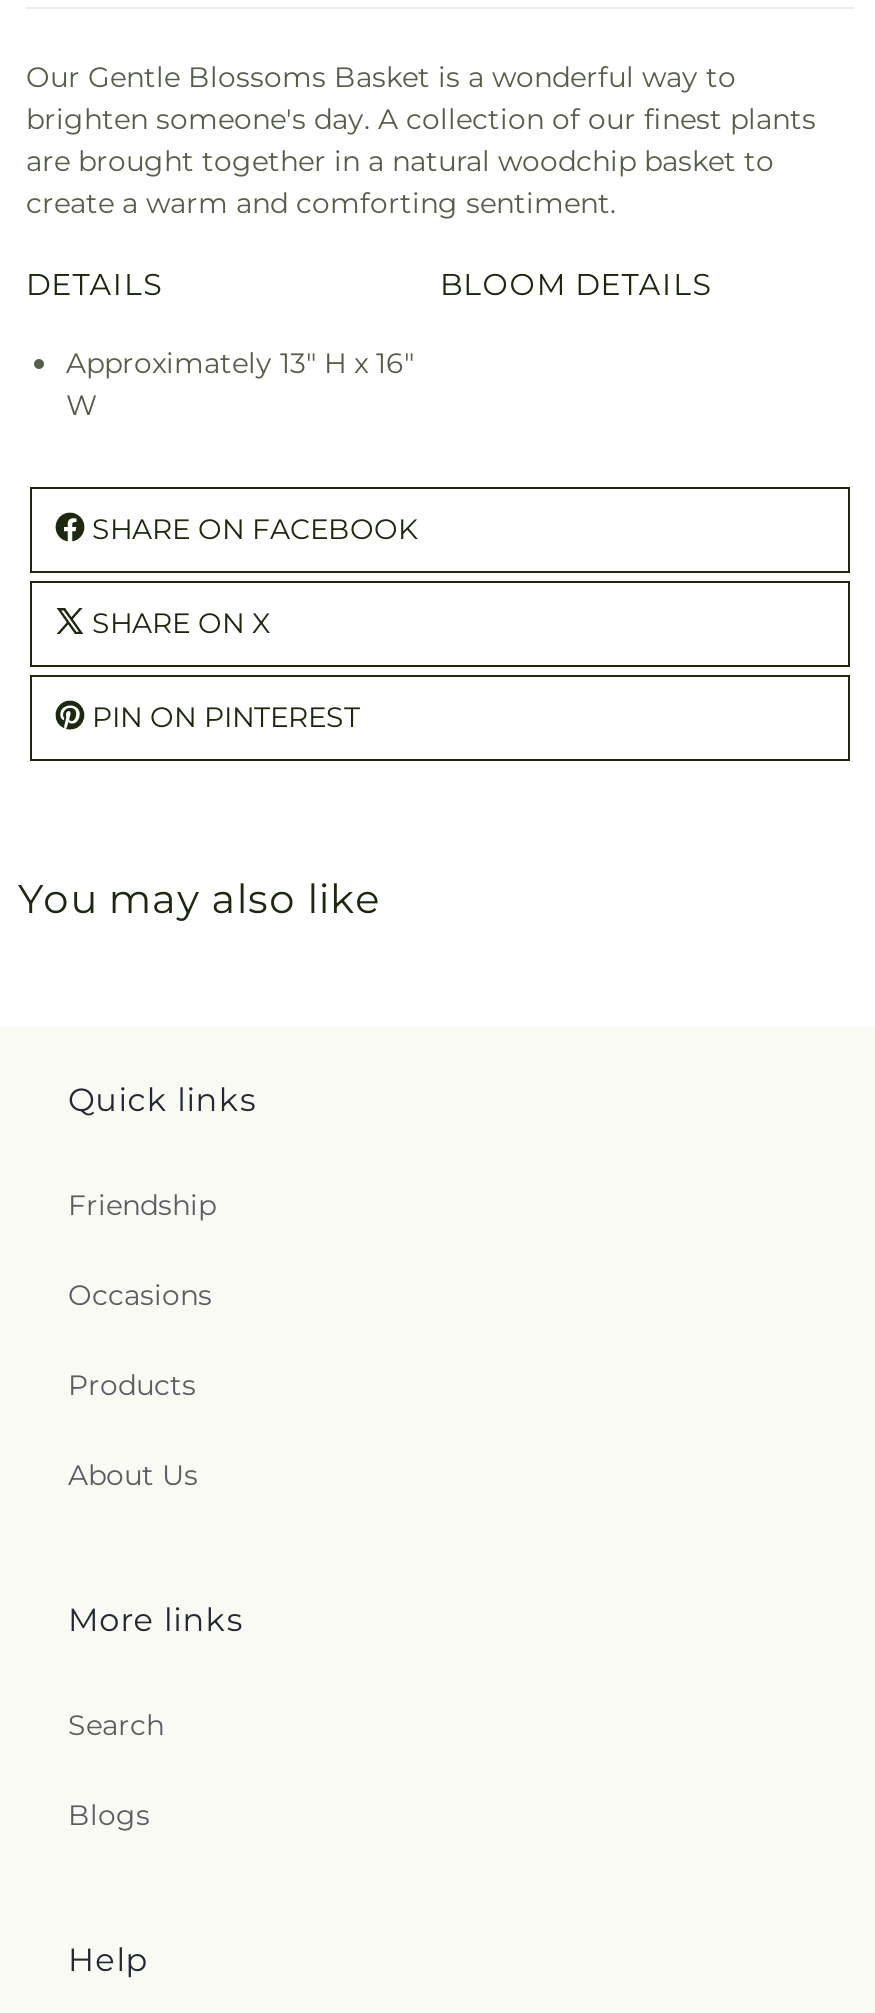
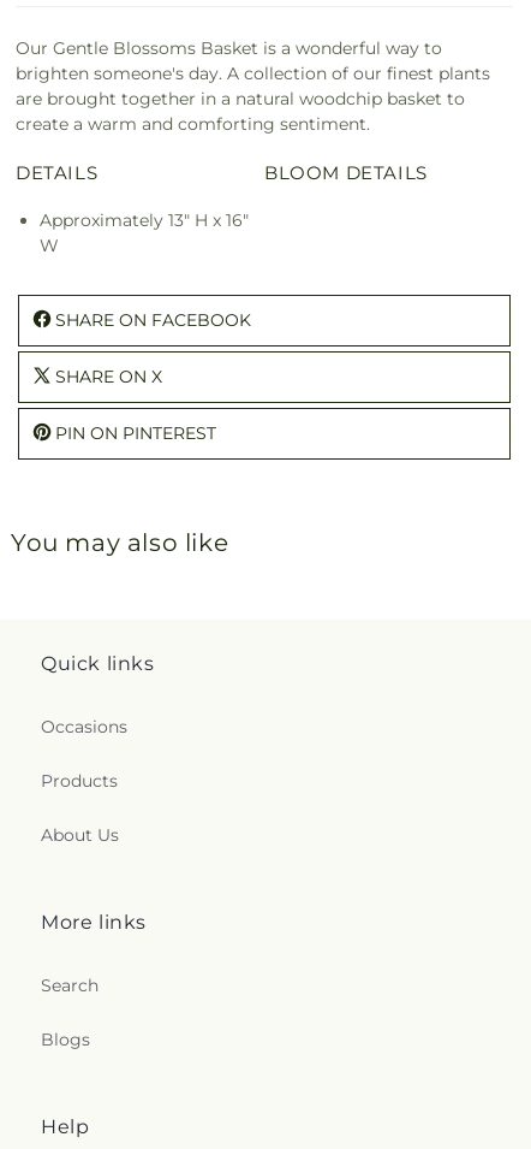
[68,1187,216,1223] Friendship -> none

